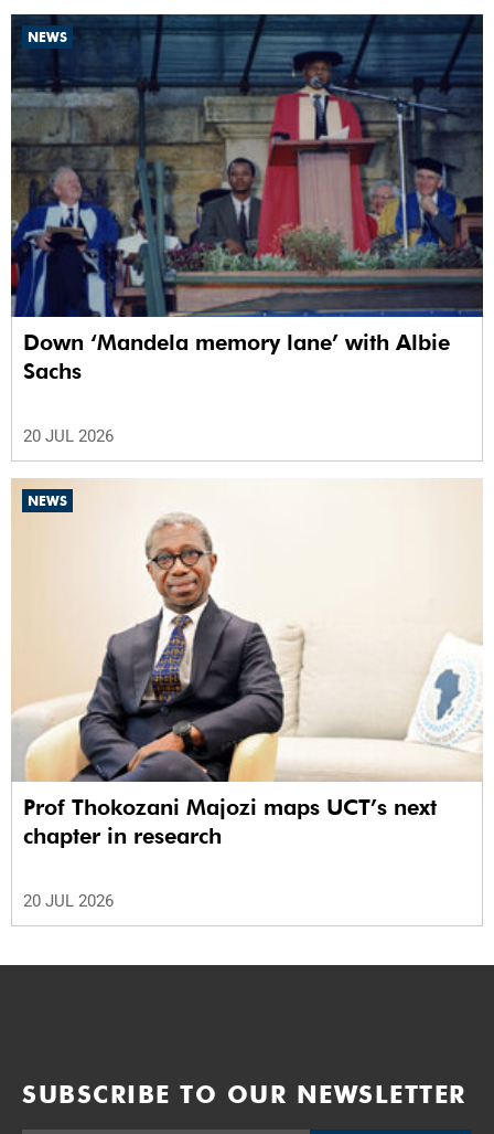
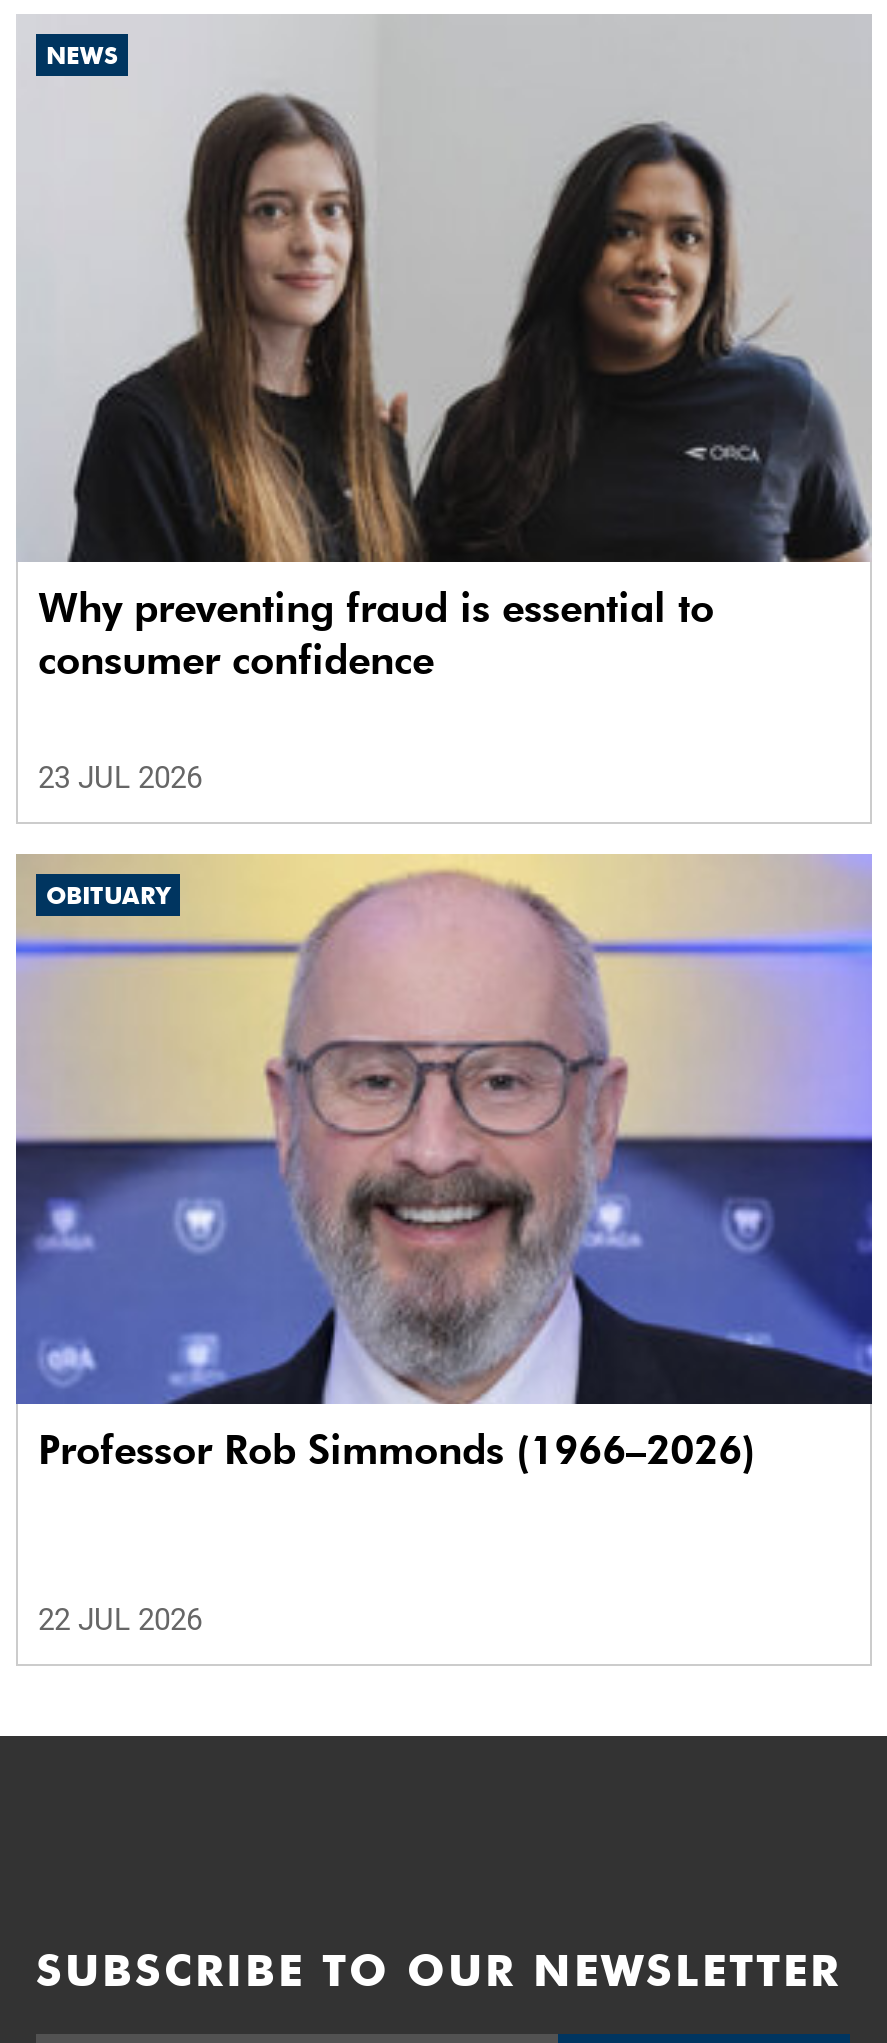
[10,13,484,385] [image] | Down ‘Mandela memory lane’ with Albie | Sachs -> [16,14,872,685] [image] | Why preventing fraud is essential to | consumer confidence
[23,427,114,447] 20 JUL 2026 -> [38,761,202,797] 23 JUL 2026
[11,479,483,783] [image] | NEWS -> [14,854,874,1406] [image] | OBITUARY
[23,794,437,849] Prof Thokozani Majozi maps UCT’s next | chapter in research -> [38,1425,756,1473] Professor Rob Simmonds (1966–2026)
[23,891,114,911] 20 JUL 2026 -> [38,1601,202,1637] 22 JUL 2026

